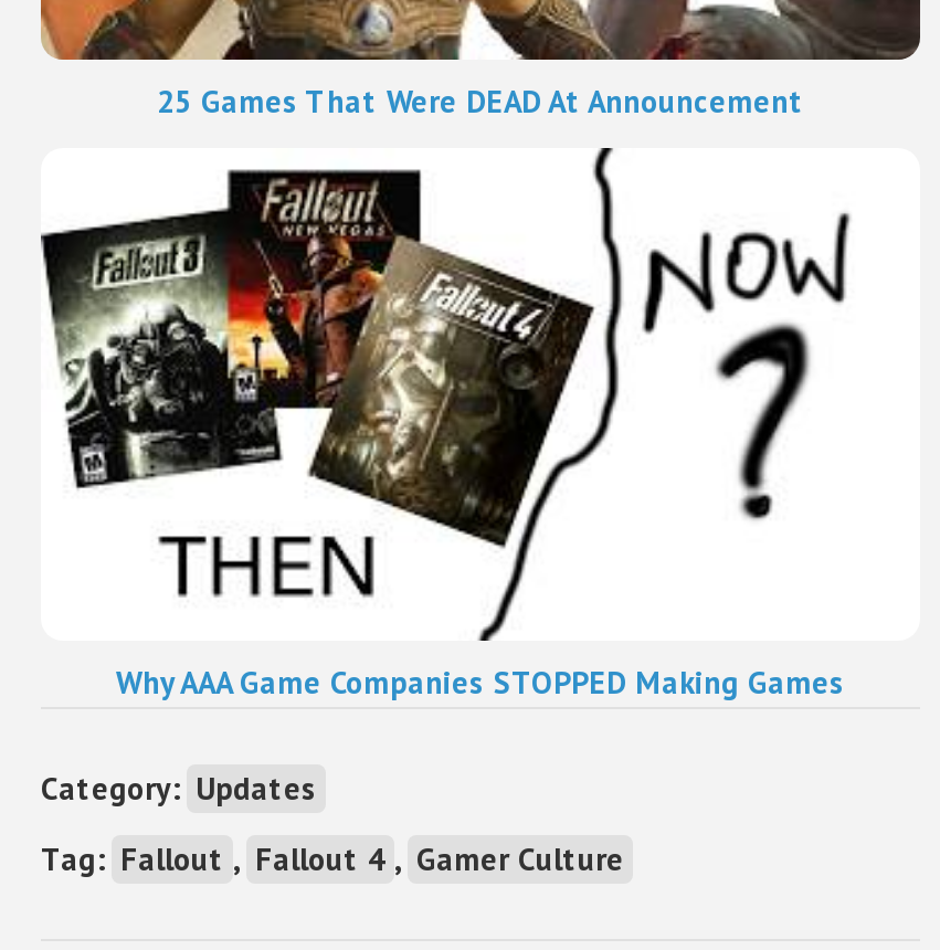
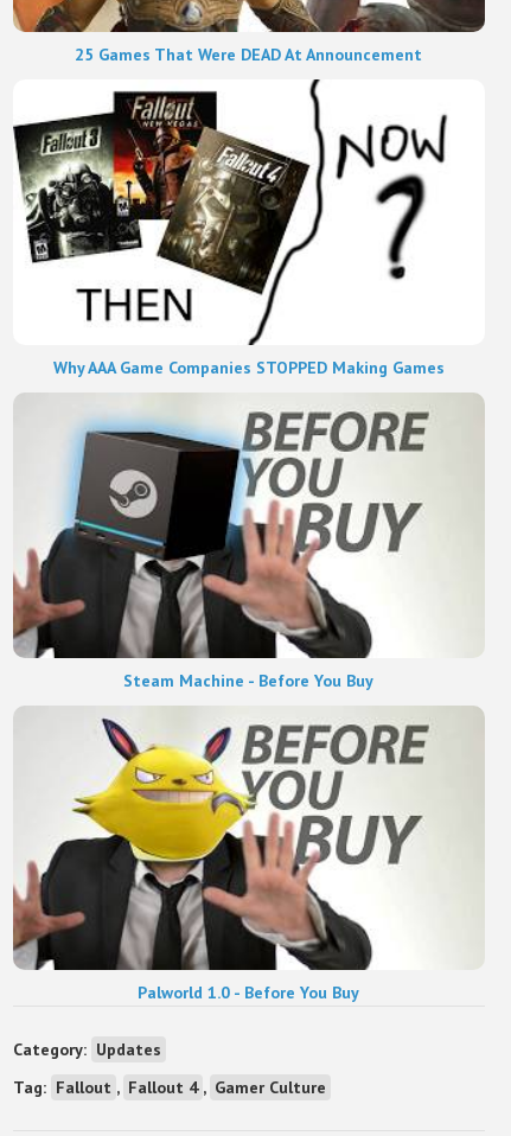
none -> [12,707,485,1004] [image] | Palworld 1.0 - Before You Buy
none -> [13,394,485,691] [image] | Steam Machine - Before You Buy

